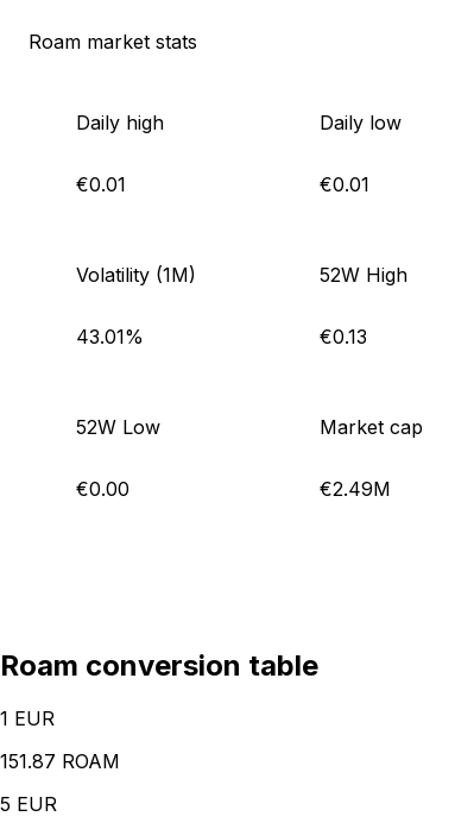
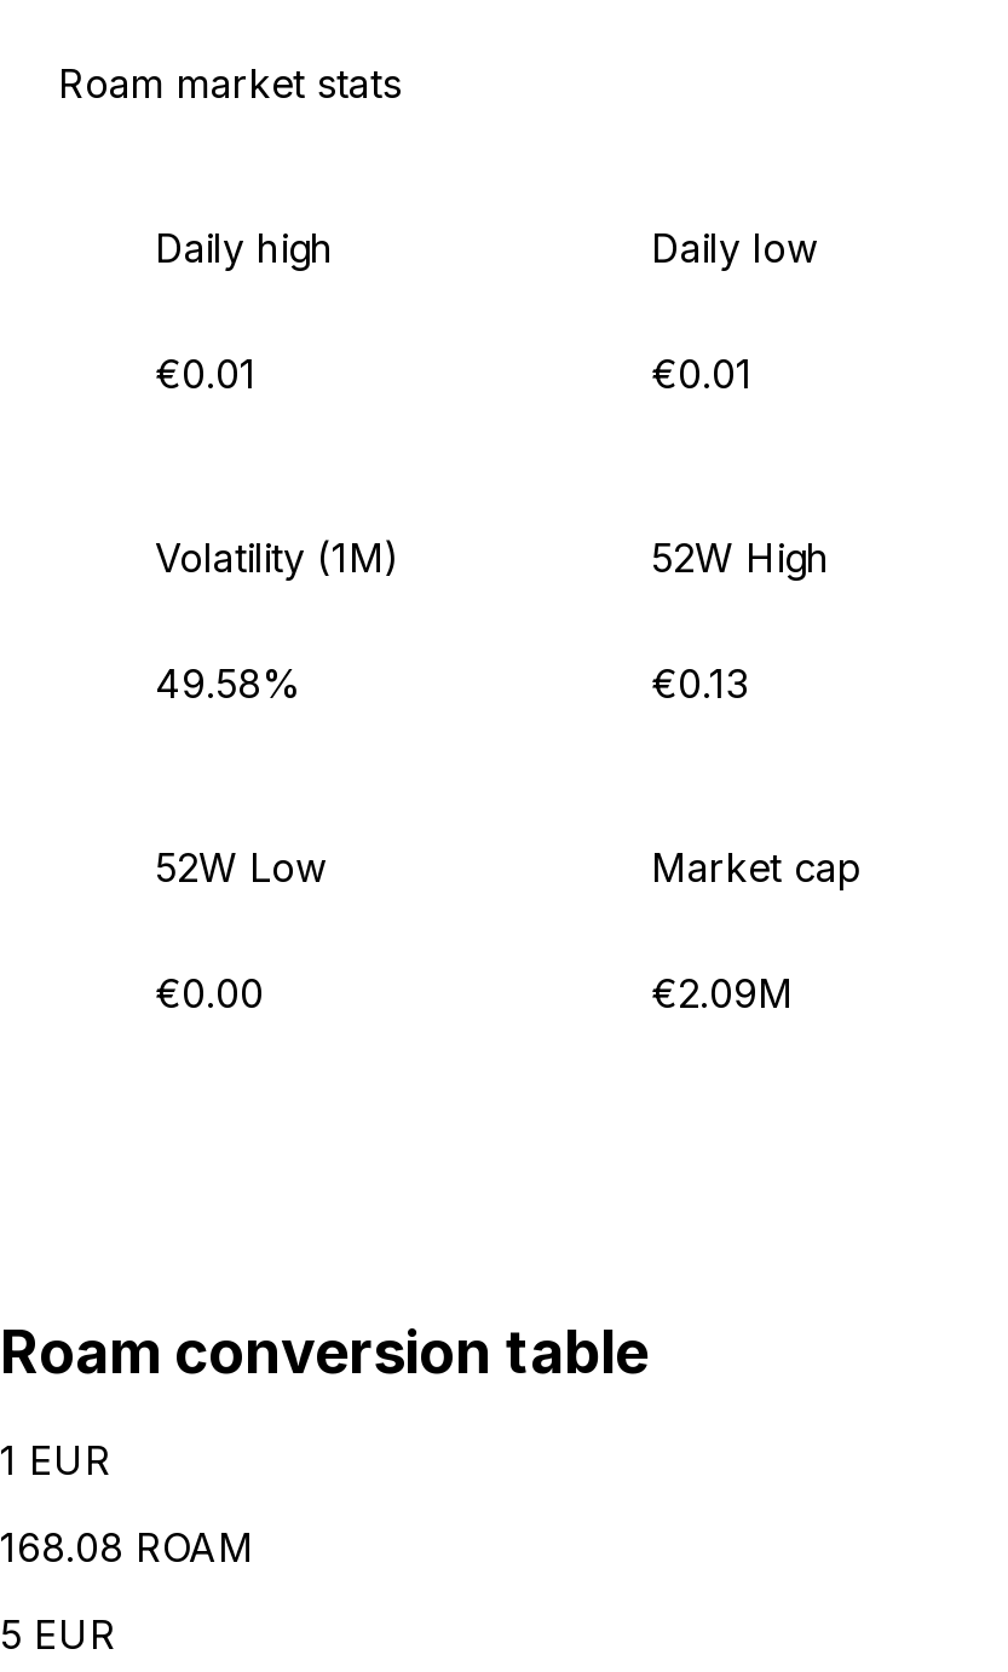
[76,325,144,349] 43.01% -> [155,660,300,708] 49.58%
[320,477,391,501] €2.49M -> [651,970,794,1018] €2.09M
[0,750,120,773] 151.87 ROAM -> [0,1524,254,1572] 168.08 ROAM

